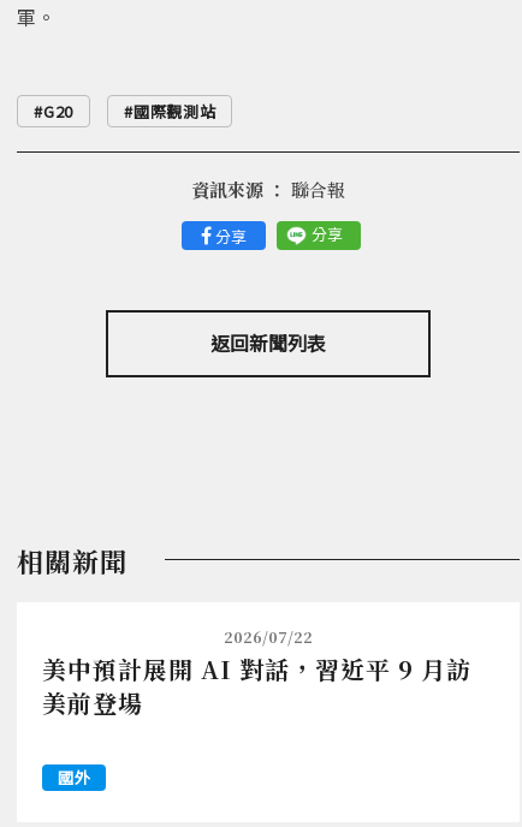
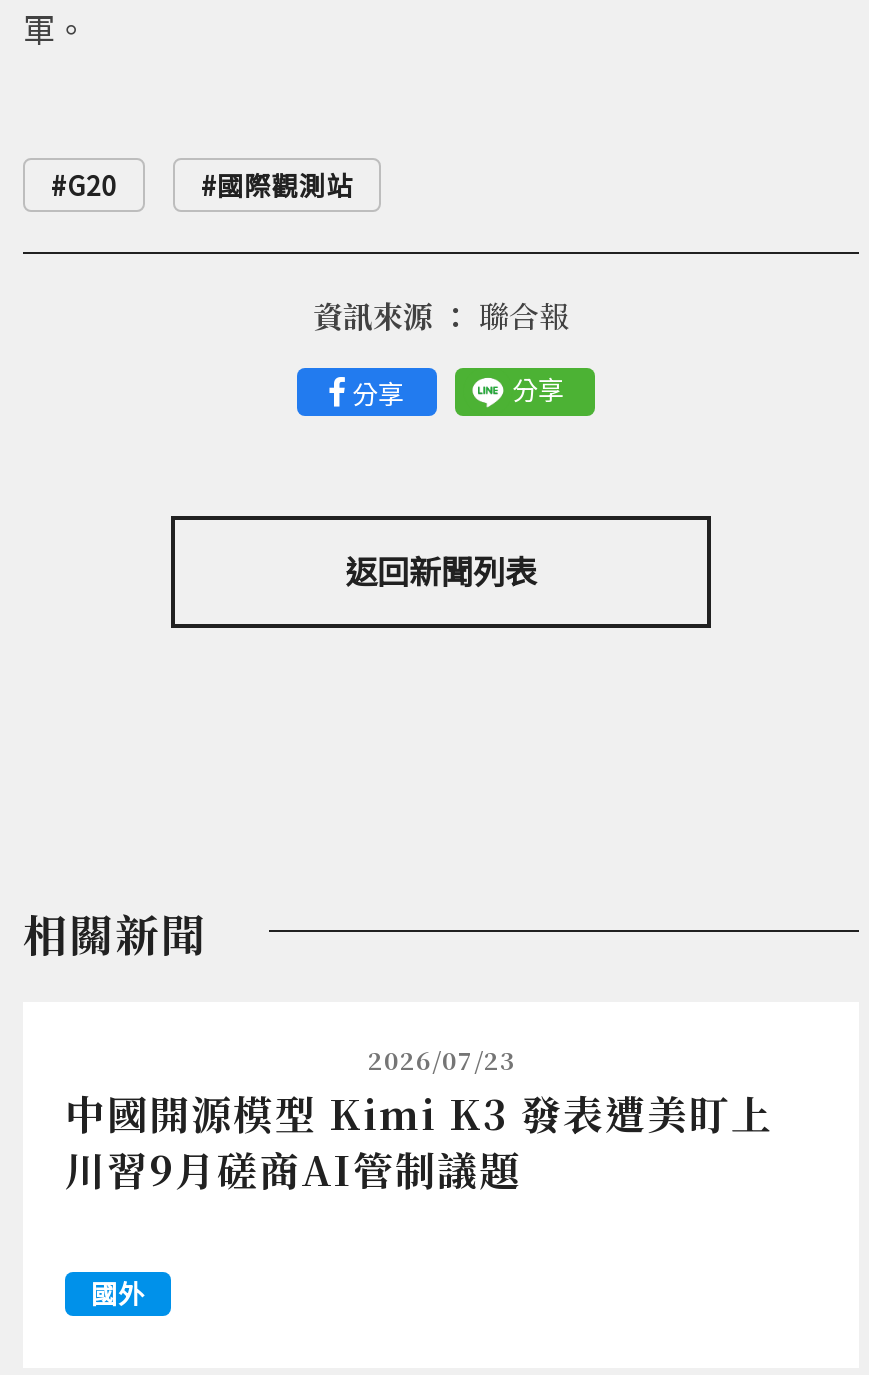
[42,626,471,720] 2026/07/22 | 美中預計展開 AI 對話，習近平 9 月訪 | 美前登場 -> [65,1042,773,1198] 2026/07/23 | 中國開源模型 Kimi K3 發表遭美盯上 | 川習9月磋商AI管制議題

